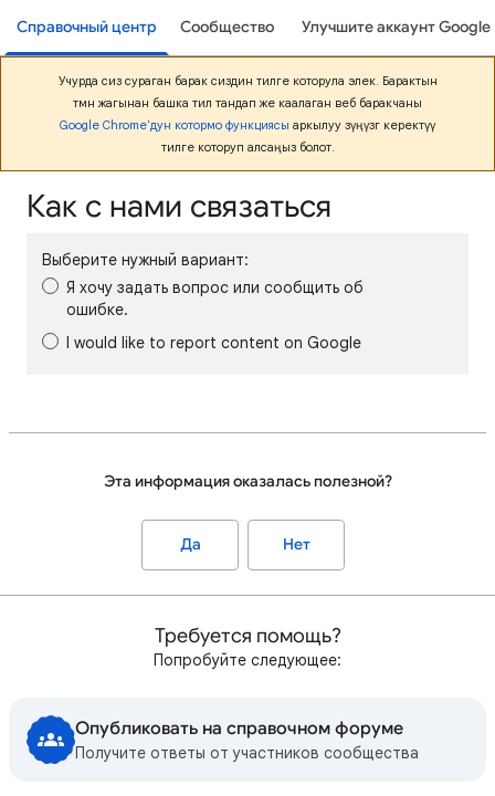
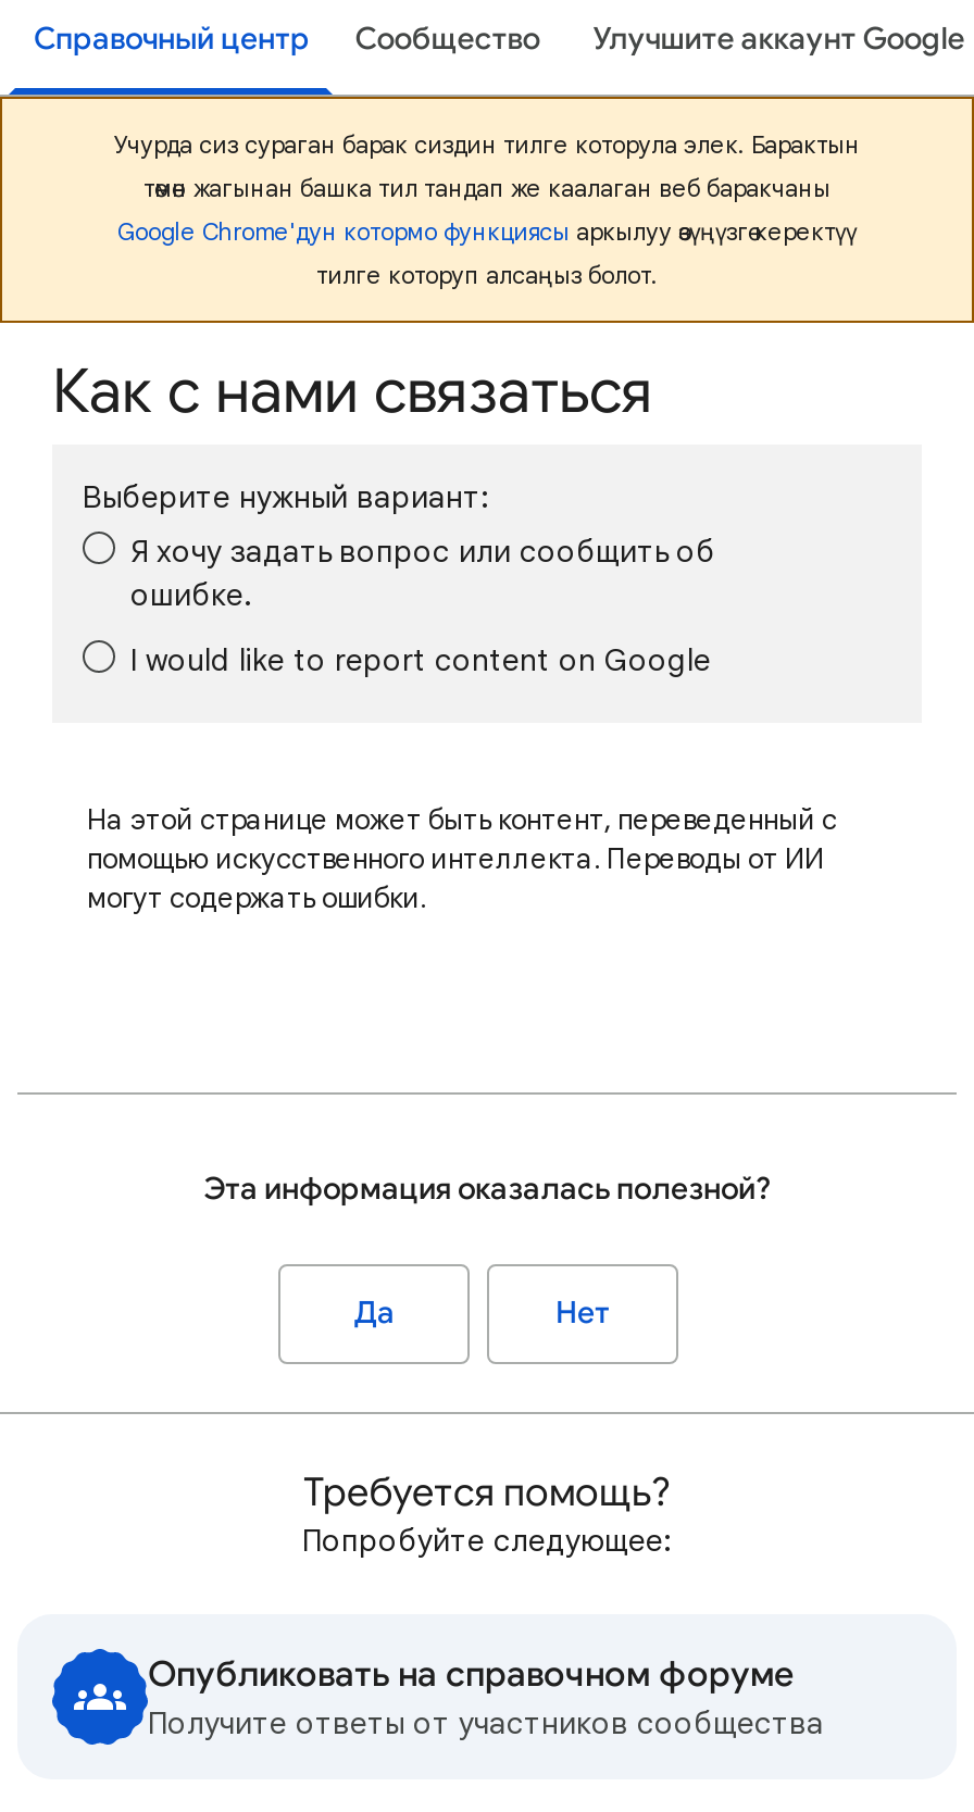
none -> [87,801,837,916] На этой странице может быть контент, переведенный с | помощью искусственного интеллекта. Переводы от ИИ | могут содержать ошибки.

